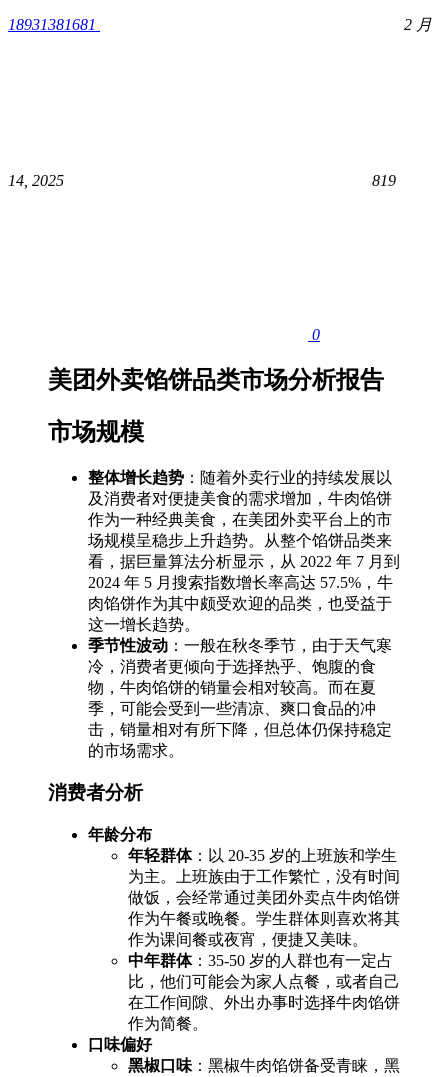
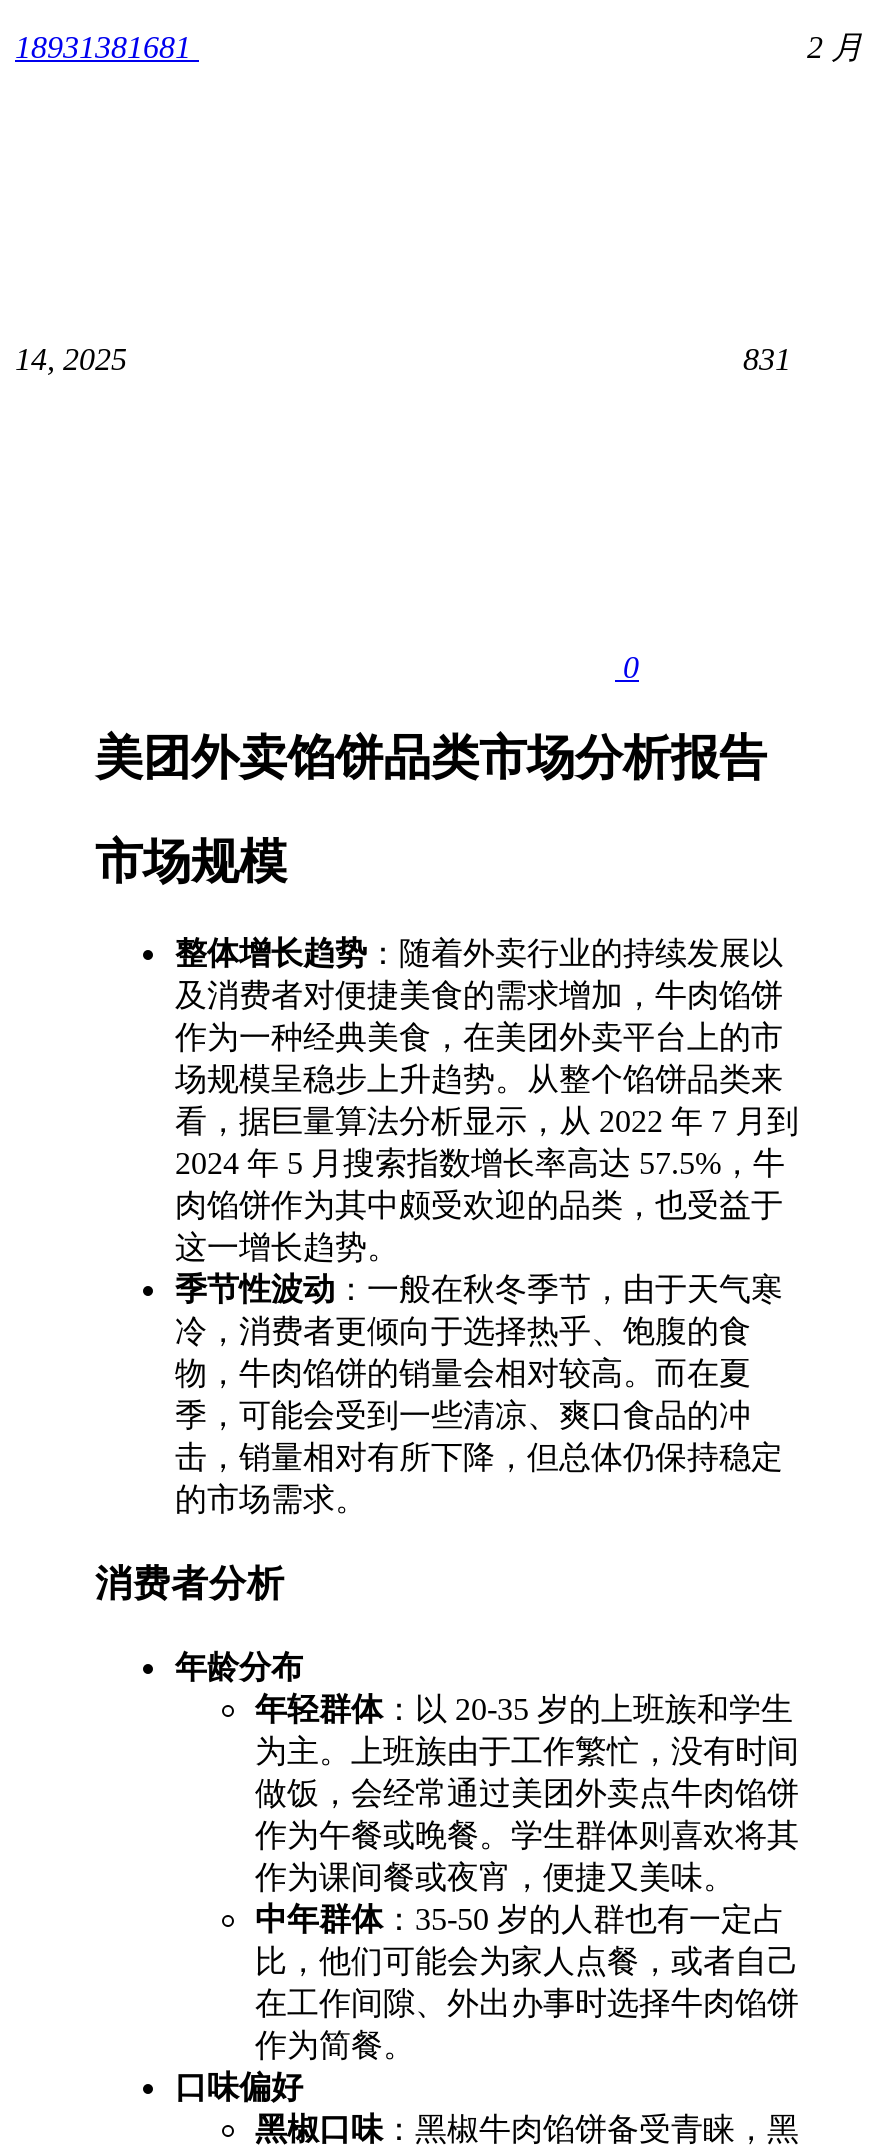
[372,172,396,189] 819 -> [743,342,791,376] 831

